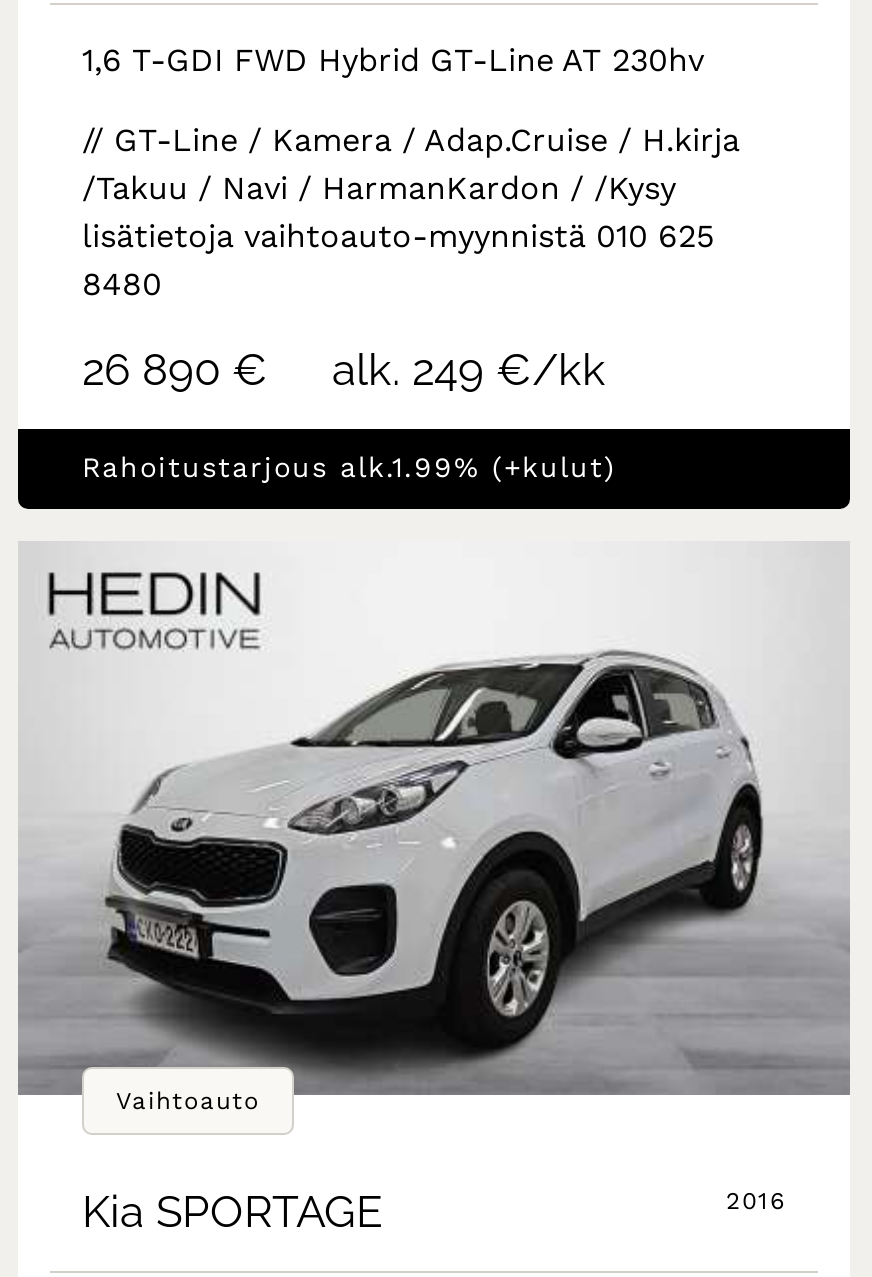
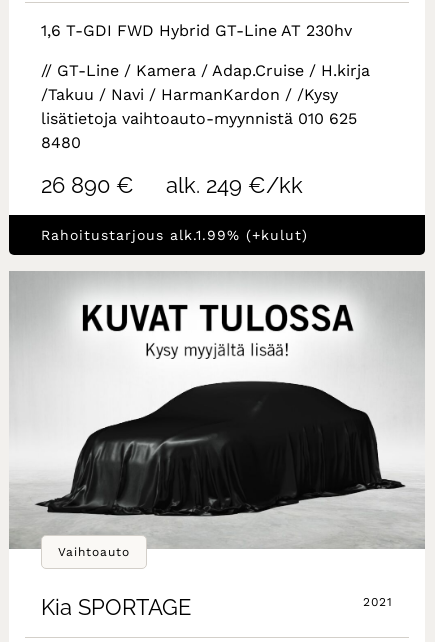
[18,542,850,1094] [image] -> [10,271,424,547] [image]
[726,1187,786,1215] 2016 -> [363,595,393,609] 2021

